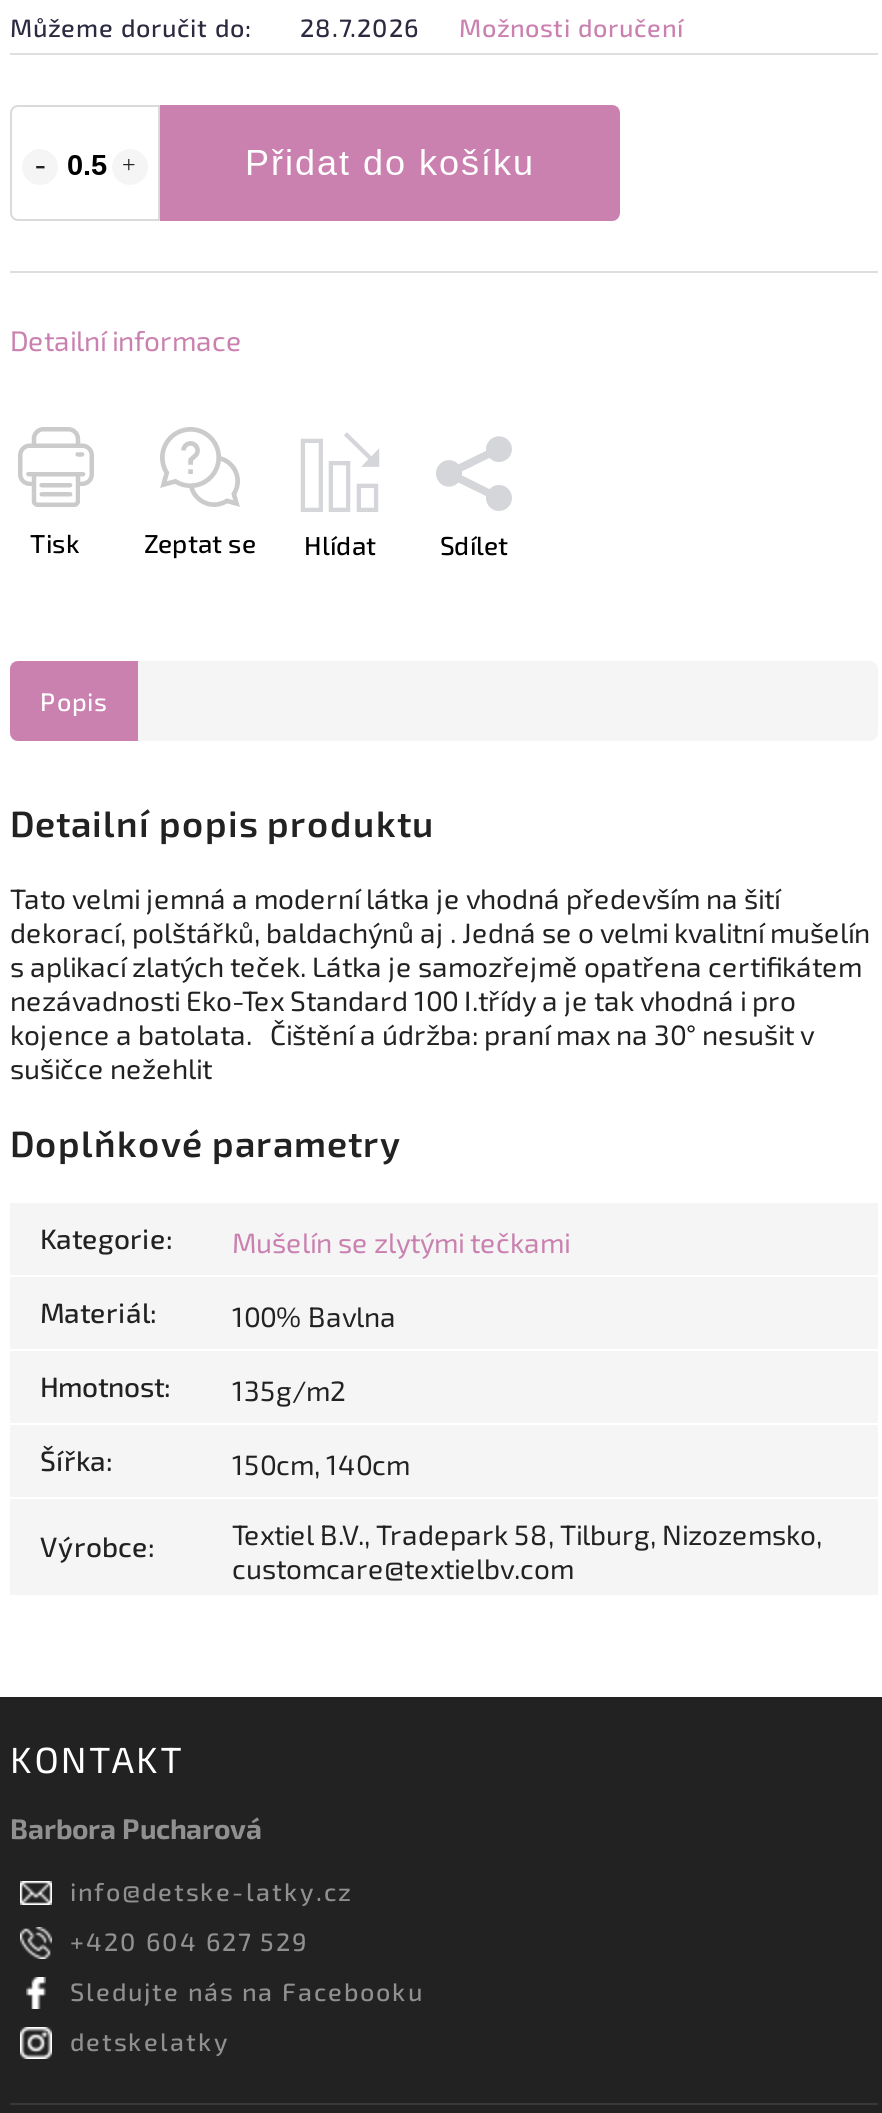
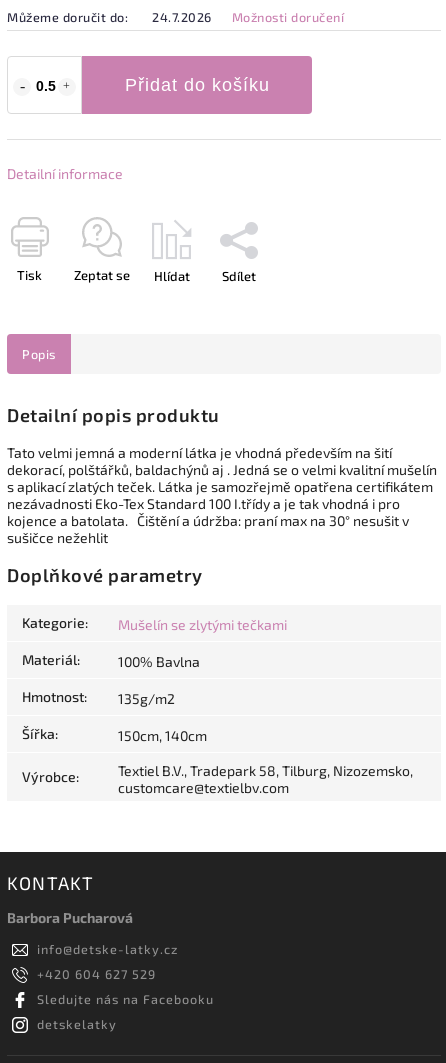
[10,10,684,42] Můžeme doručit do: 28.7.2026 Možnosti doručení -> [7,8,344,24] Můžeme doručit do: 24.7.2026 Možnosti doručení

